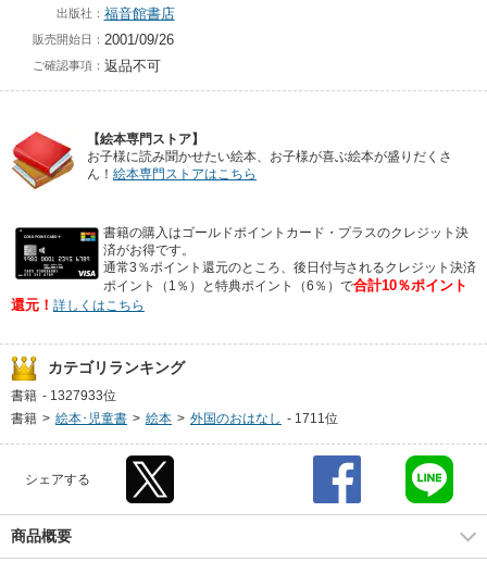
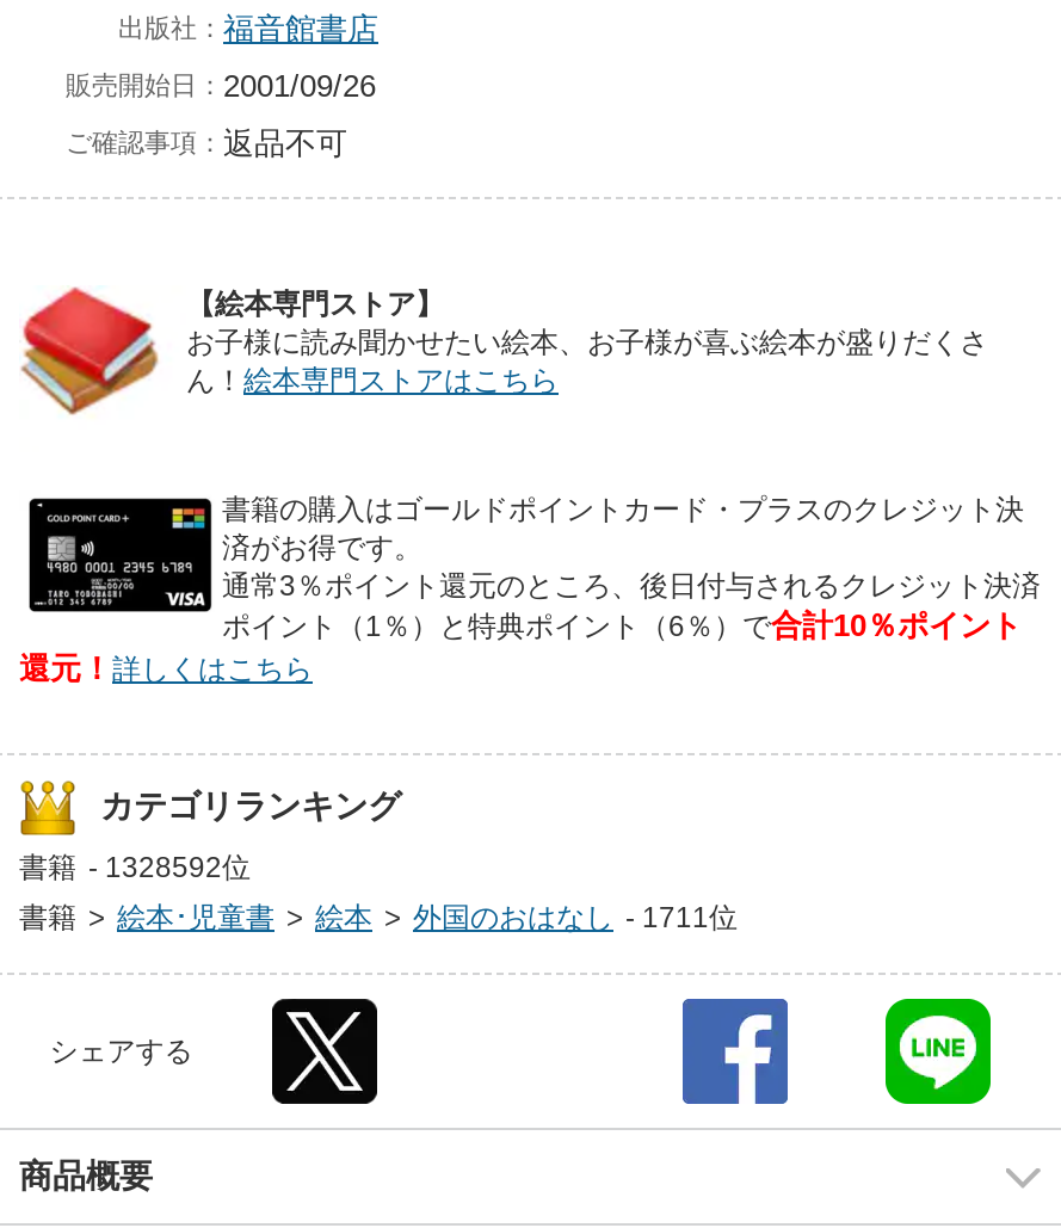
[11,388,116,403] 書籍 - 1327933位 -> [19,851,251,884] 書籍 - 1328592位

